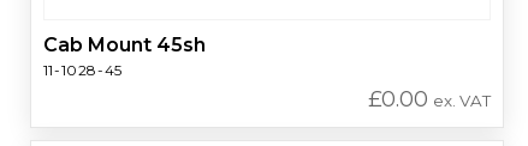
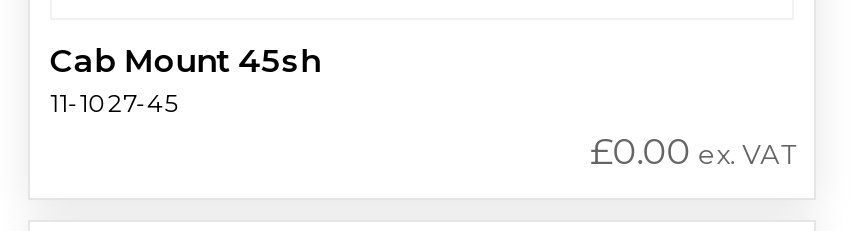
[43,62,123,79] 11-1028-45 -> [50,88,178,118] 11-1027-45

